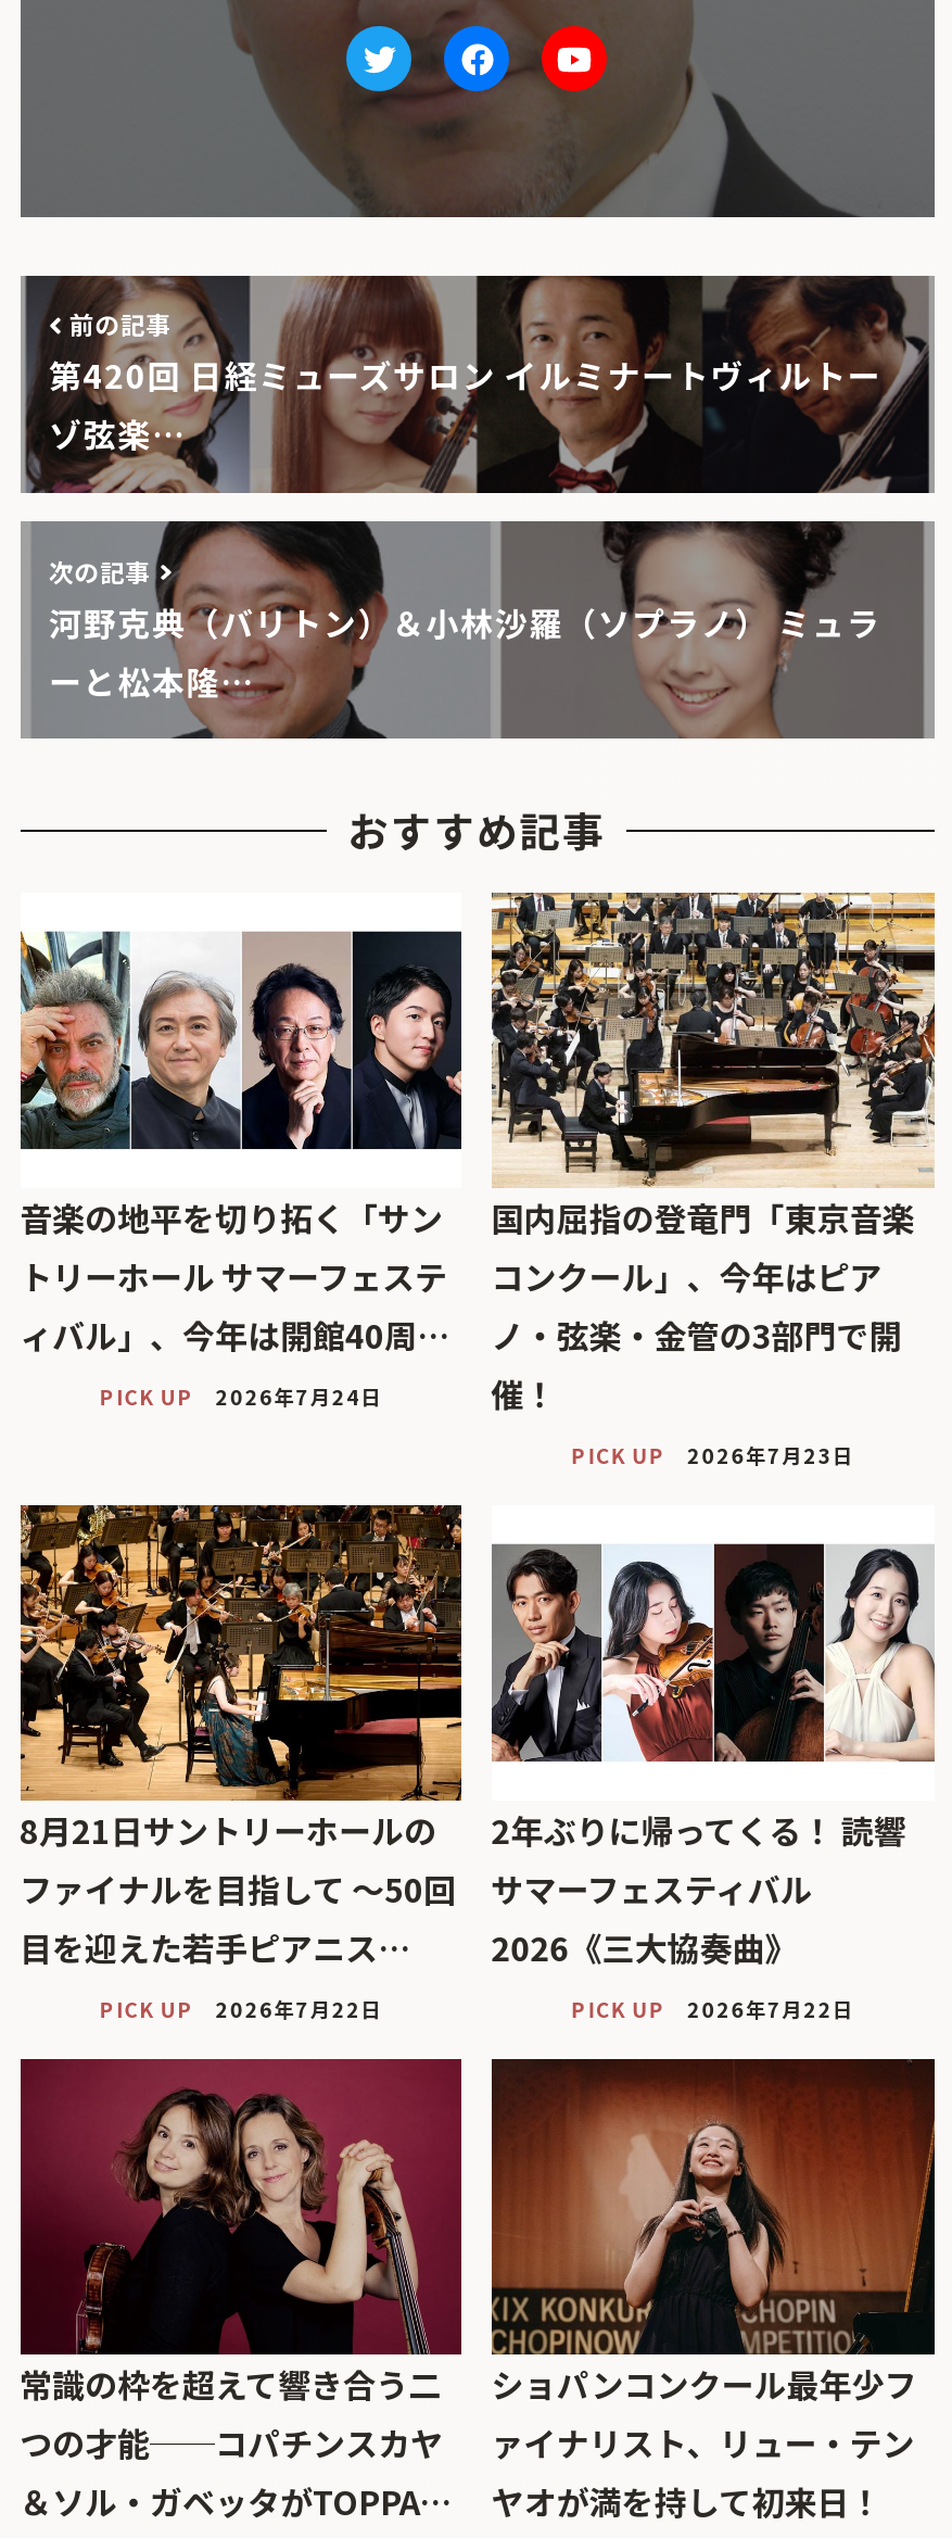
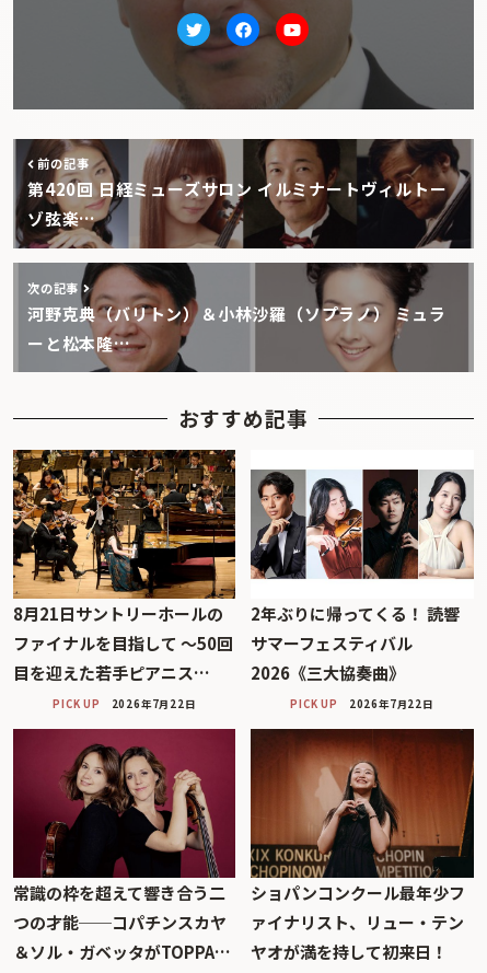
[18,893,464,1413] [image] | 音楽の地平を切り拓く「サン | トリーホール サマーフェステ | ィバル」、今年は開館40周… | PICK UP | 2026年7月24日 -> none
[490,891,937,1471] [image] | 国内屈指の登竜門「東京音楽 | コンクール」、今年はピア | ノ・弦楽・金管の3部門で開 | 催！ | PICK UP | 2026年7月23日 -> none

